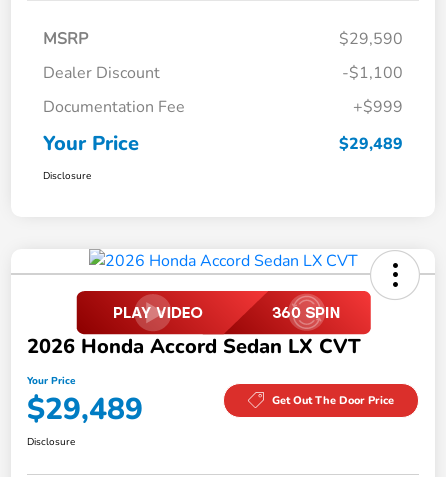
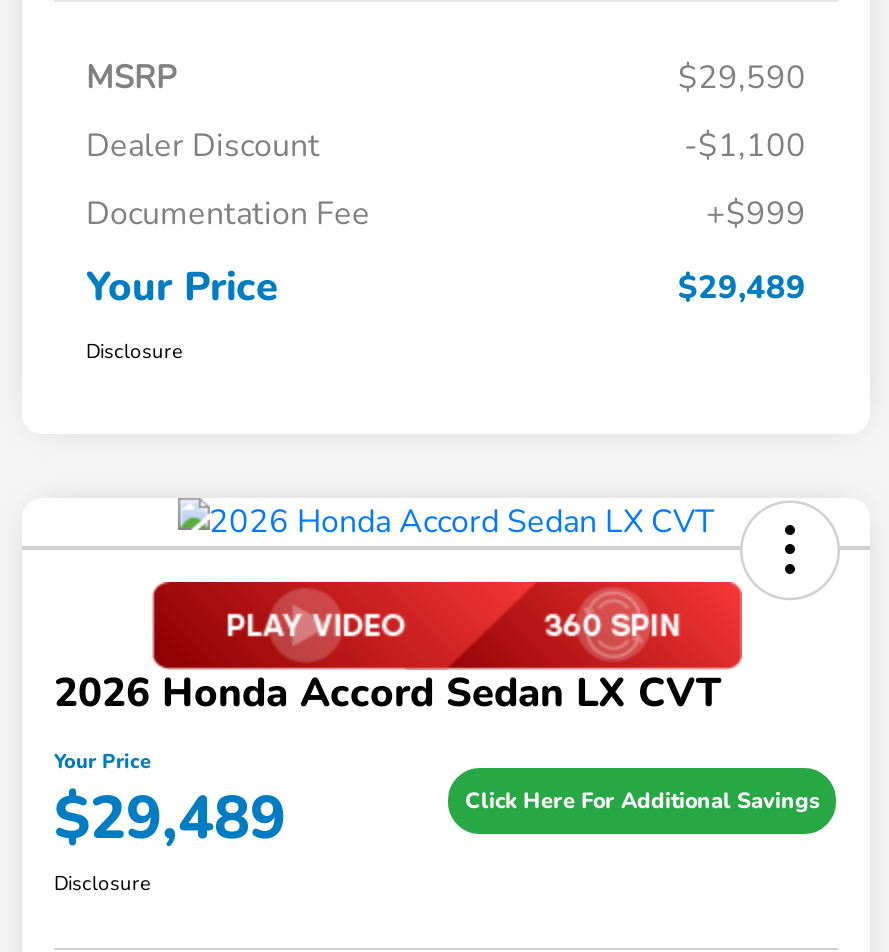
[272,393,394,408] Get Out The Door Price -> [465,785,819,815] Click Here For Additional Savings

